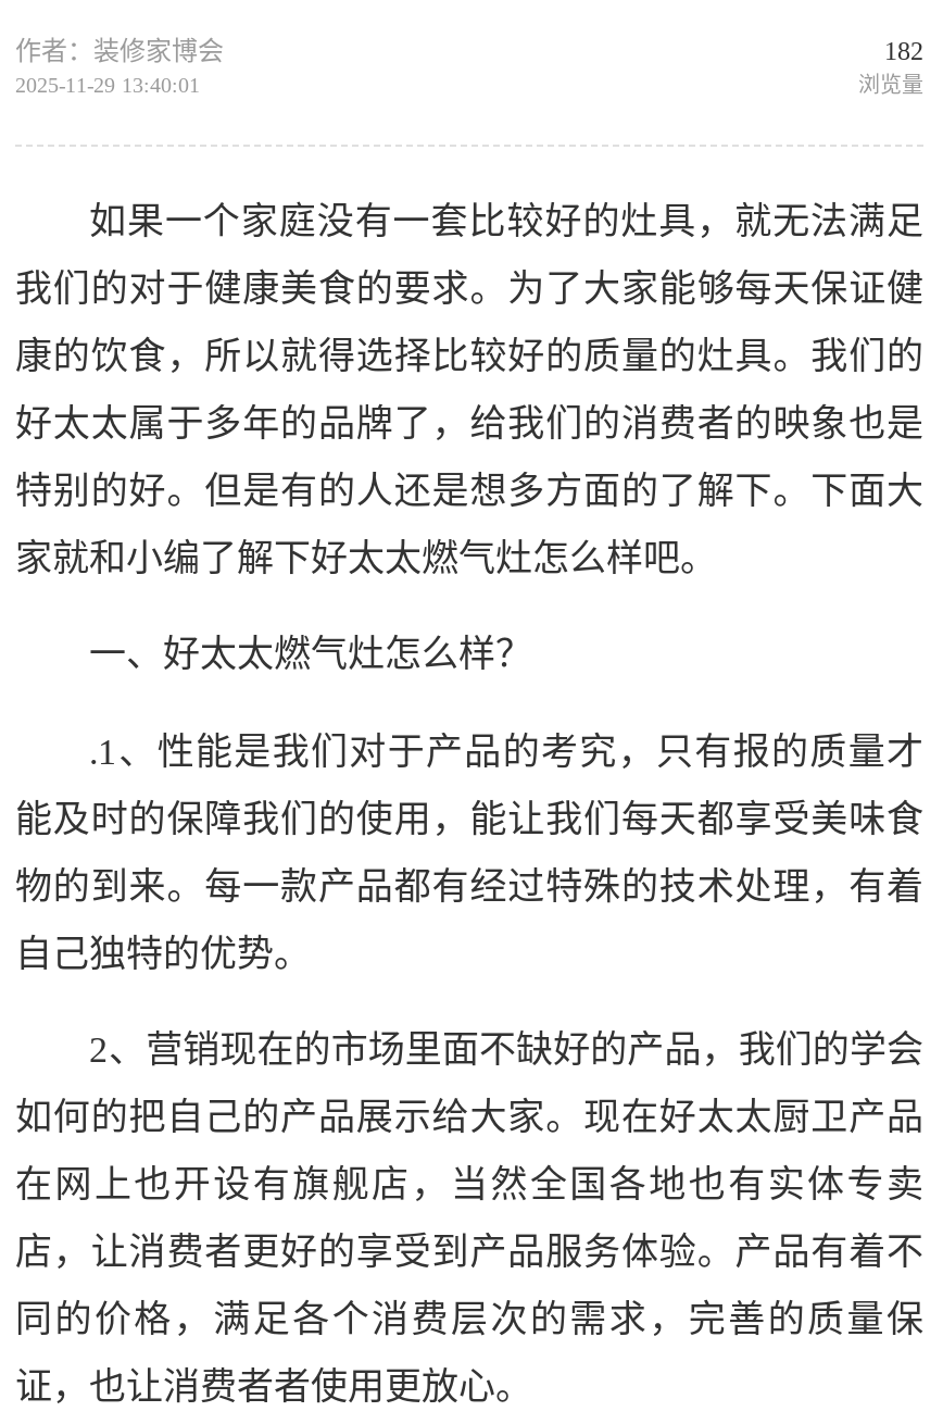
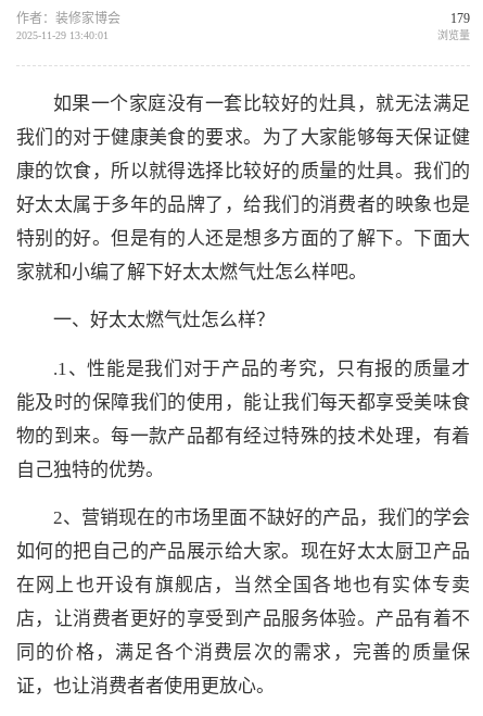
[884,36,923,66] 182 -> [450,11,470,26] 179

